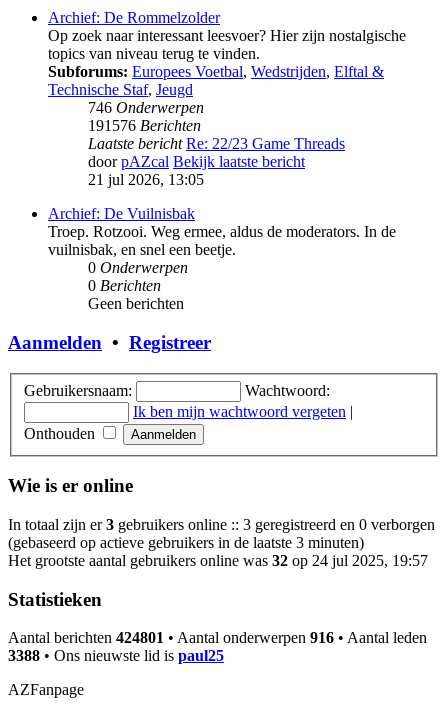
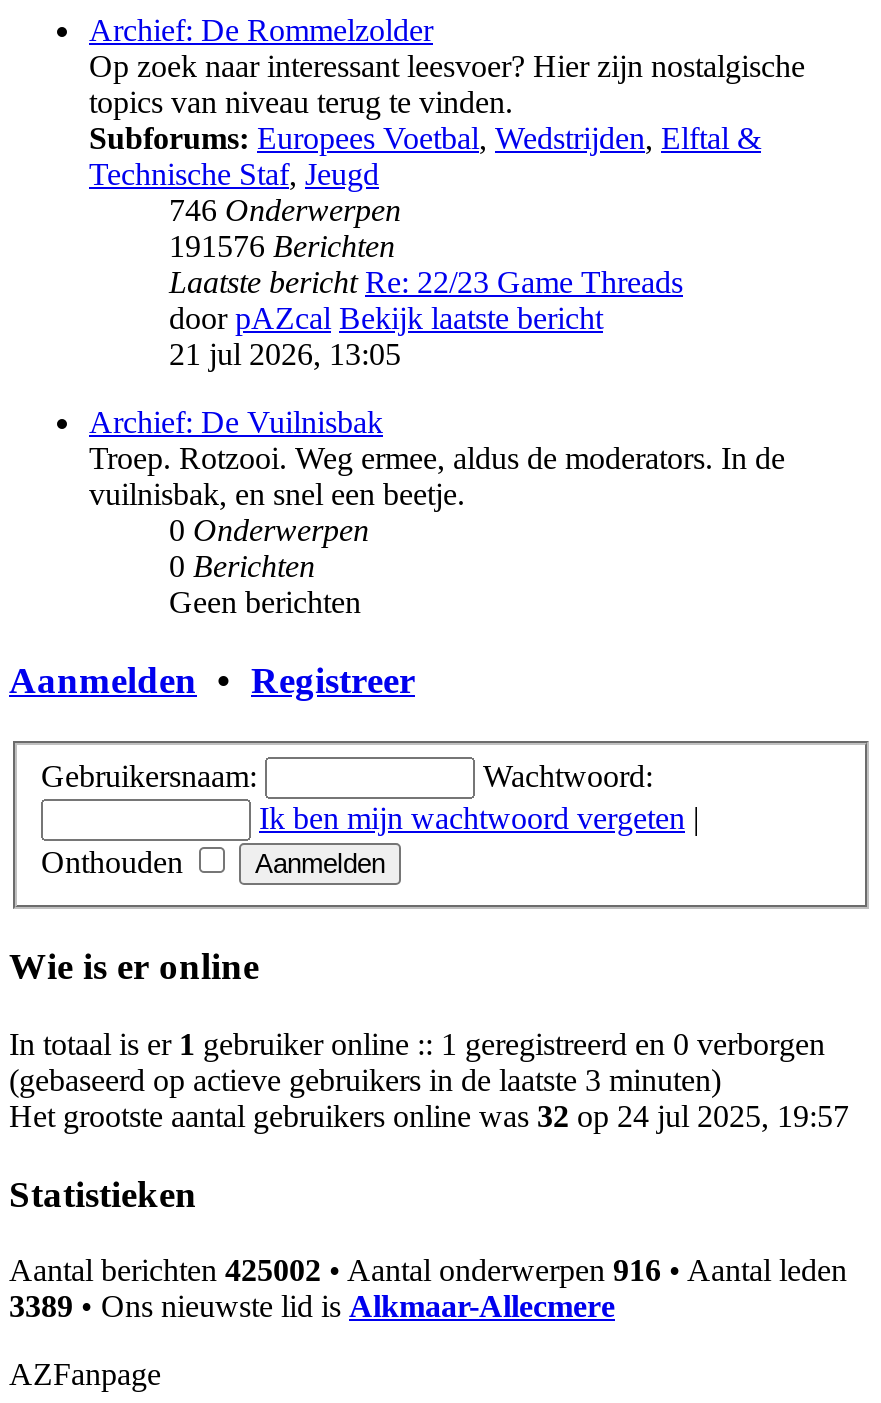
[8,516,435,533] In totaal zijn er 3 gebruikers online :: 3 geregistreerd en 0 verborgen -> [9,1027,825,1061] In totaal is er 1 gebruiker online :: 1 geregistreerd en 0 verborgen
[8,629,427,646] Aantal berichten 424801 • Aantal onderwerpen 916 • Aantal leden -> [9,1254,847,1288] Aantal berichten 425002 • Aantal onderwerpen 916 • Aantal leden
[8,647,224,664] 3388 • Ons nieuwste lid is paul25 -> [9,1290,615,1324] 3389 • Ons nieuwste lid is Alkmaar-Allecmere

